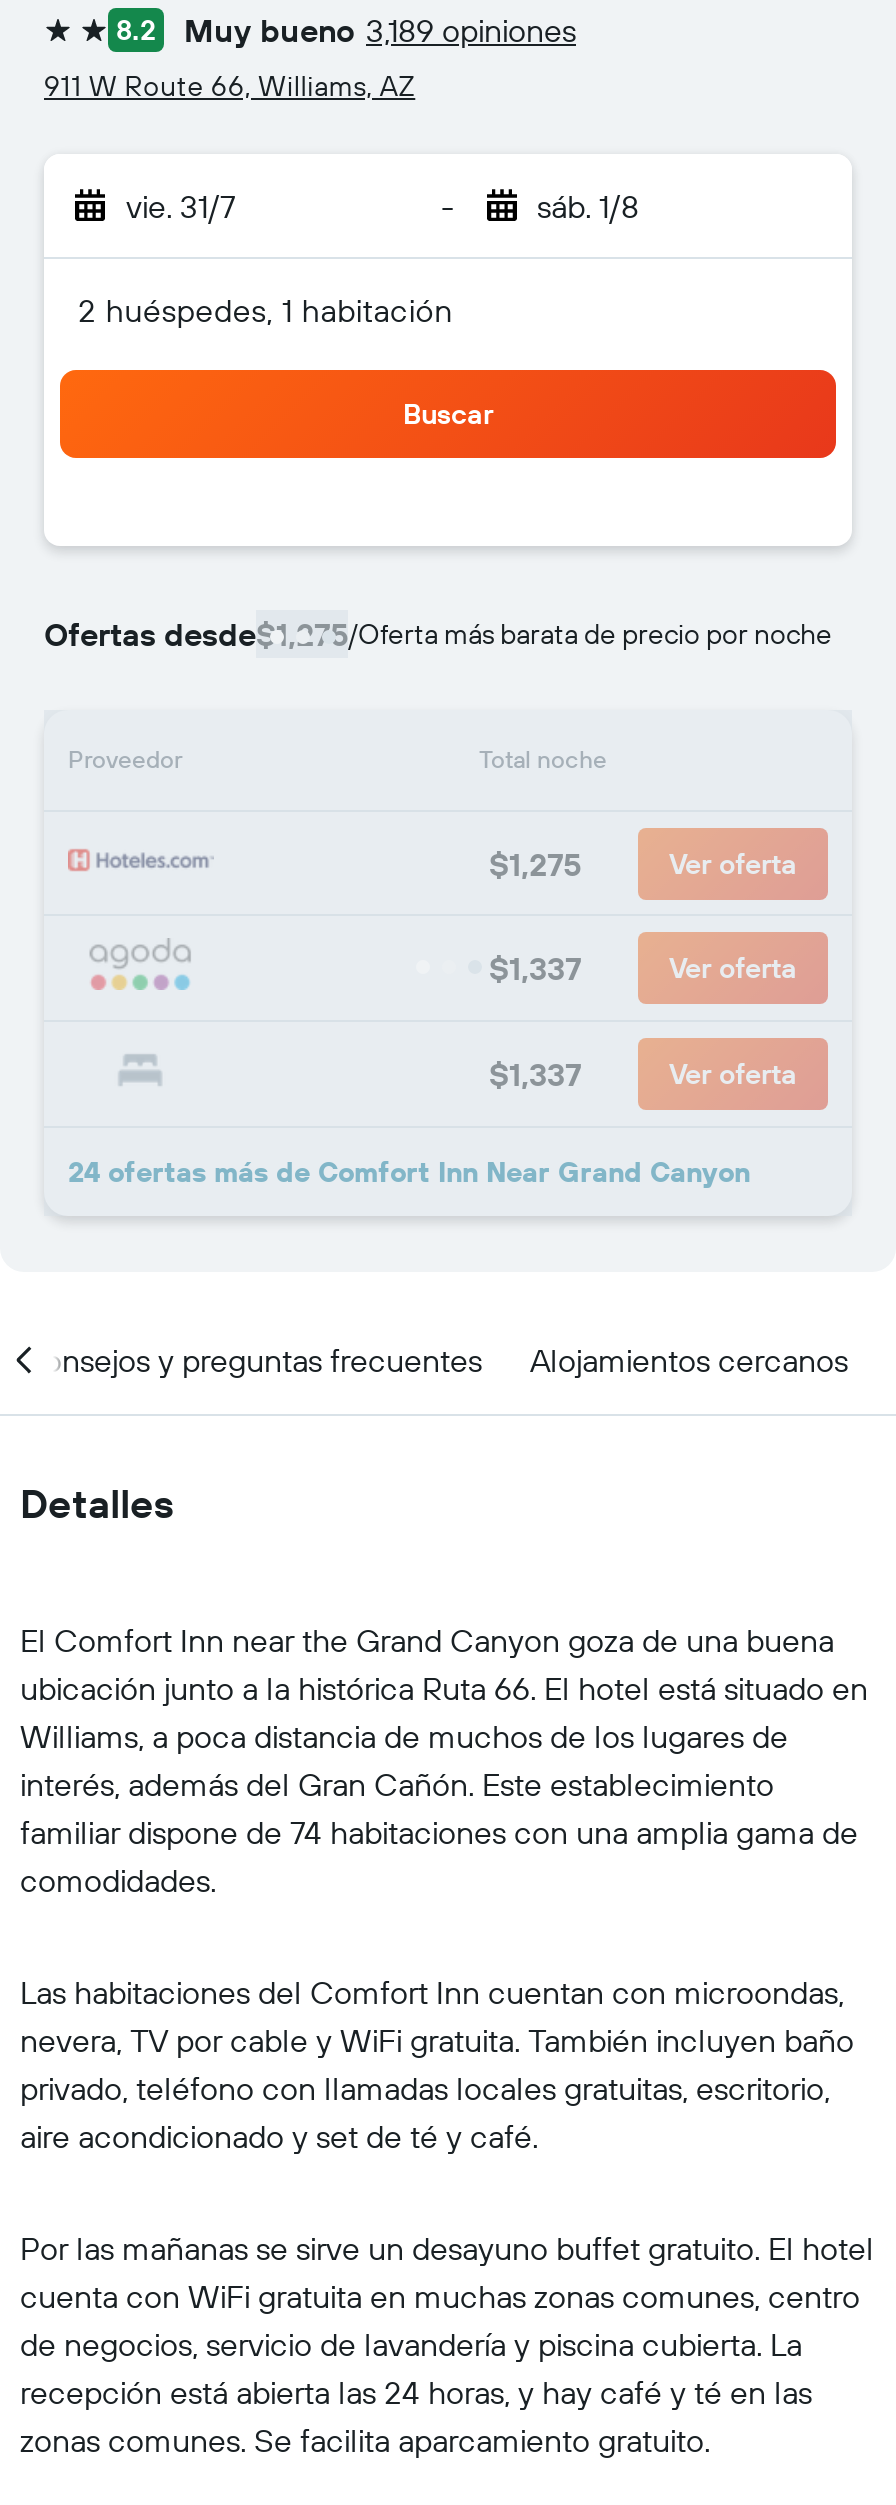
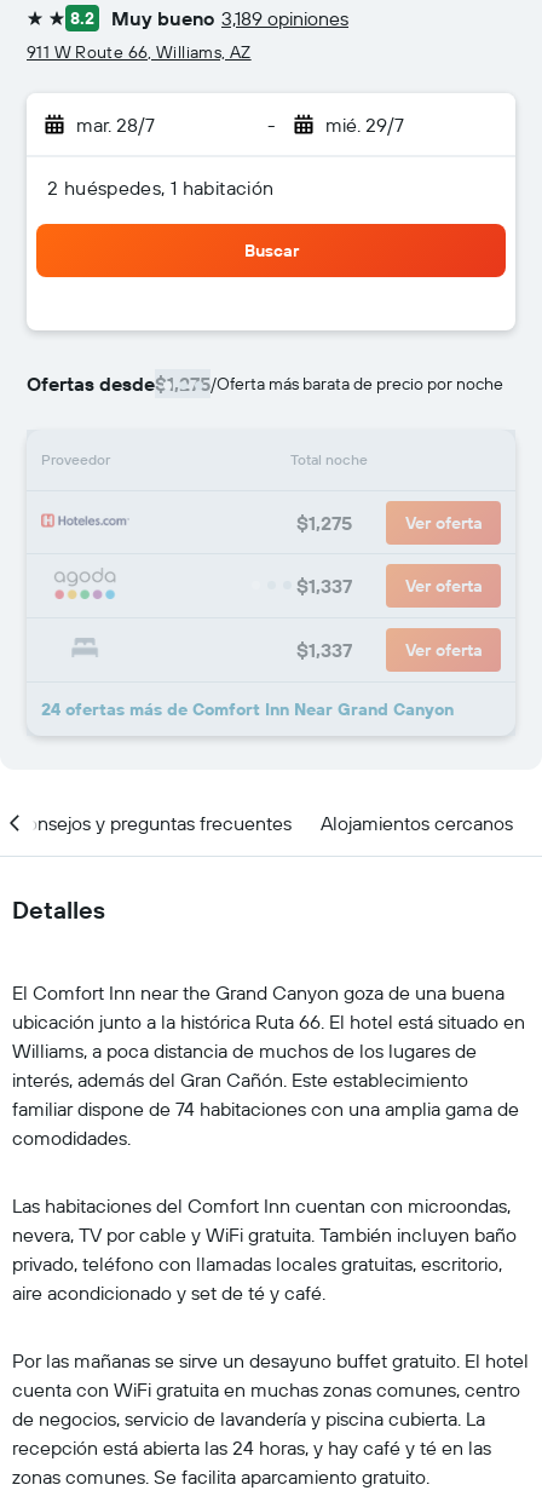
[126,186,236,226] vie. 31/7 -> [76,113,155,137] mar. 28/7
[537,186,639,226] sáb. 1/8 -> [325,113,403,137] mié. 29/7

